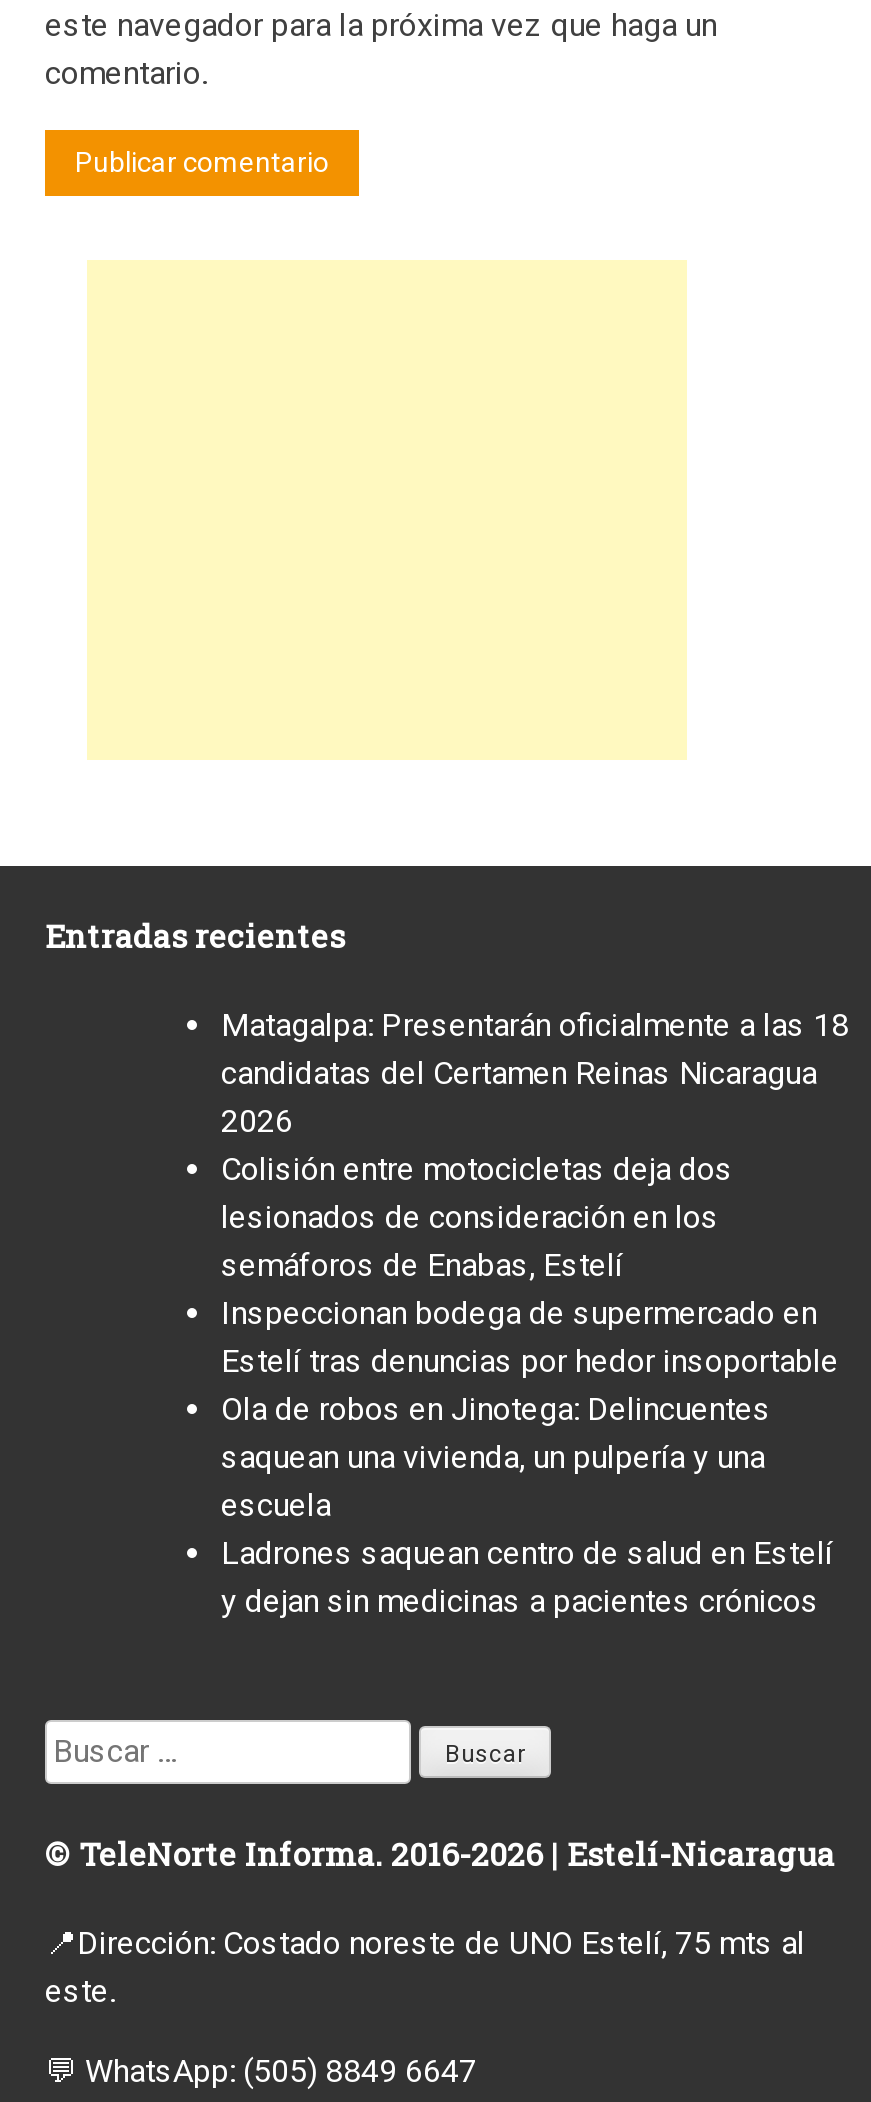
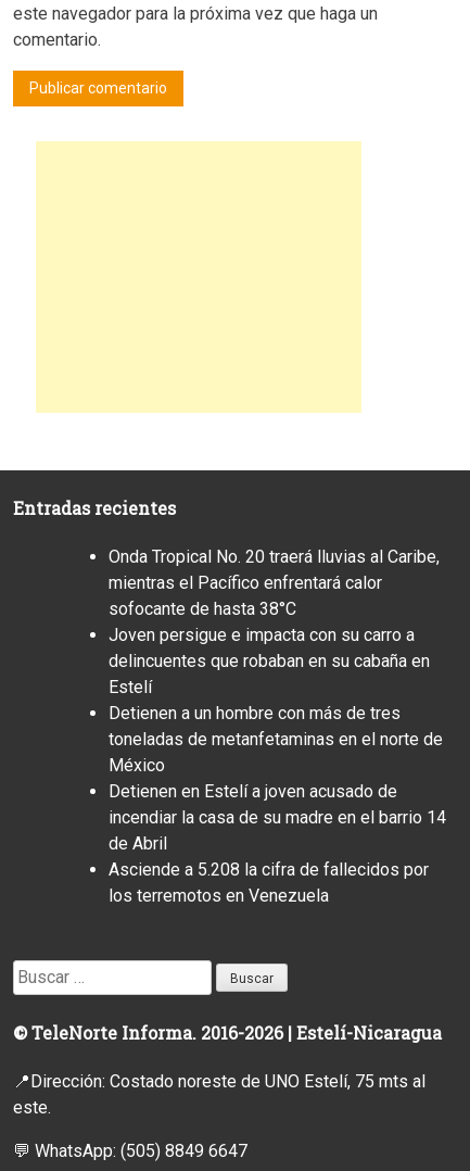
[221,1006,849,1620] Matagalpa: Presentarán oficialmente a las 18 | candidatas del Certamen Reinas Nicaragua | 2026 | Colisión entre motocicletas deja dos | lesionados de consideración en los | semáforos de Enabas, Estelí | Inspeccionan bodega de supermercado en | Estelí tras denuncias por hedor insoportable | Ola de robos en Jinotega: Delincuentes | saquean una vivienda, un pulpería y una | escuela | Ladrones saquean centro de salud en Estelí | y dejan sin medicinas a pacientes crónicos -> [109,547,446,906] Onda Tropical No. 20 traerá lluvias al Caribe, | mientras el Pacífico enfrentará calor | sofocante de hasta 38°C | Joven persigue e impacta con su carro a | delincuentes que robaban en su cabaña en | Estelí | Detienen a un hombre con más de tres | toneladas de metanfetaminas en el norte de | México | Detienen en Estelí a joven acusado de | incendiar la casa de su madre en el barrio 14 | de Abril | Asciende a 5.208 la cifra de fallecidos por | los terremotos en Venezuela

